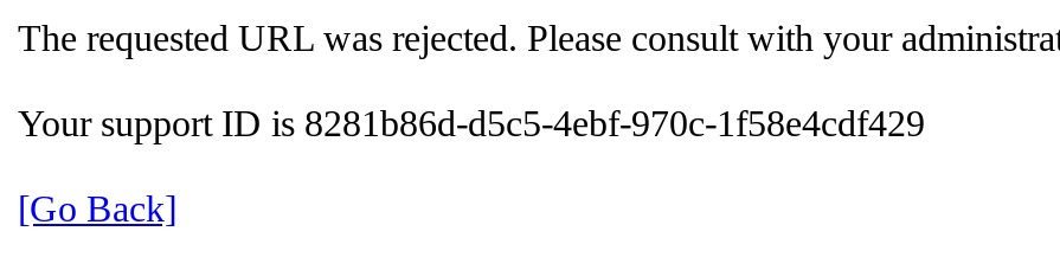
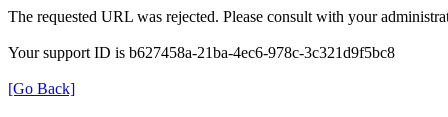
[18,103,925,143] Your support ID is 8281b86d-d5c5-4ebf-970c-1f58e4cdf429 -> [8,44,395,61] Your support ID is b627458a-21ba-4ec6-978c-3c321d9f5bc8

